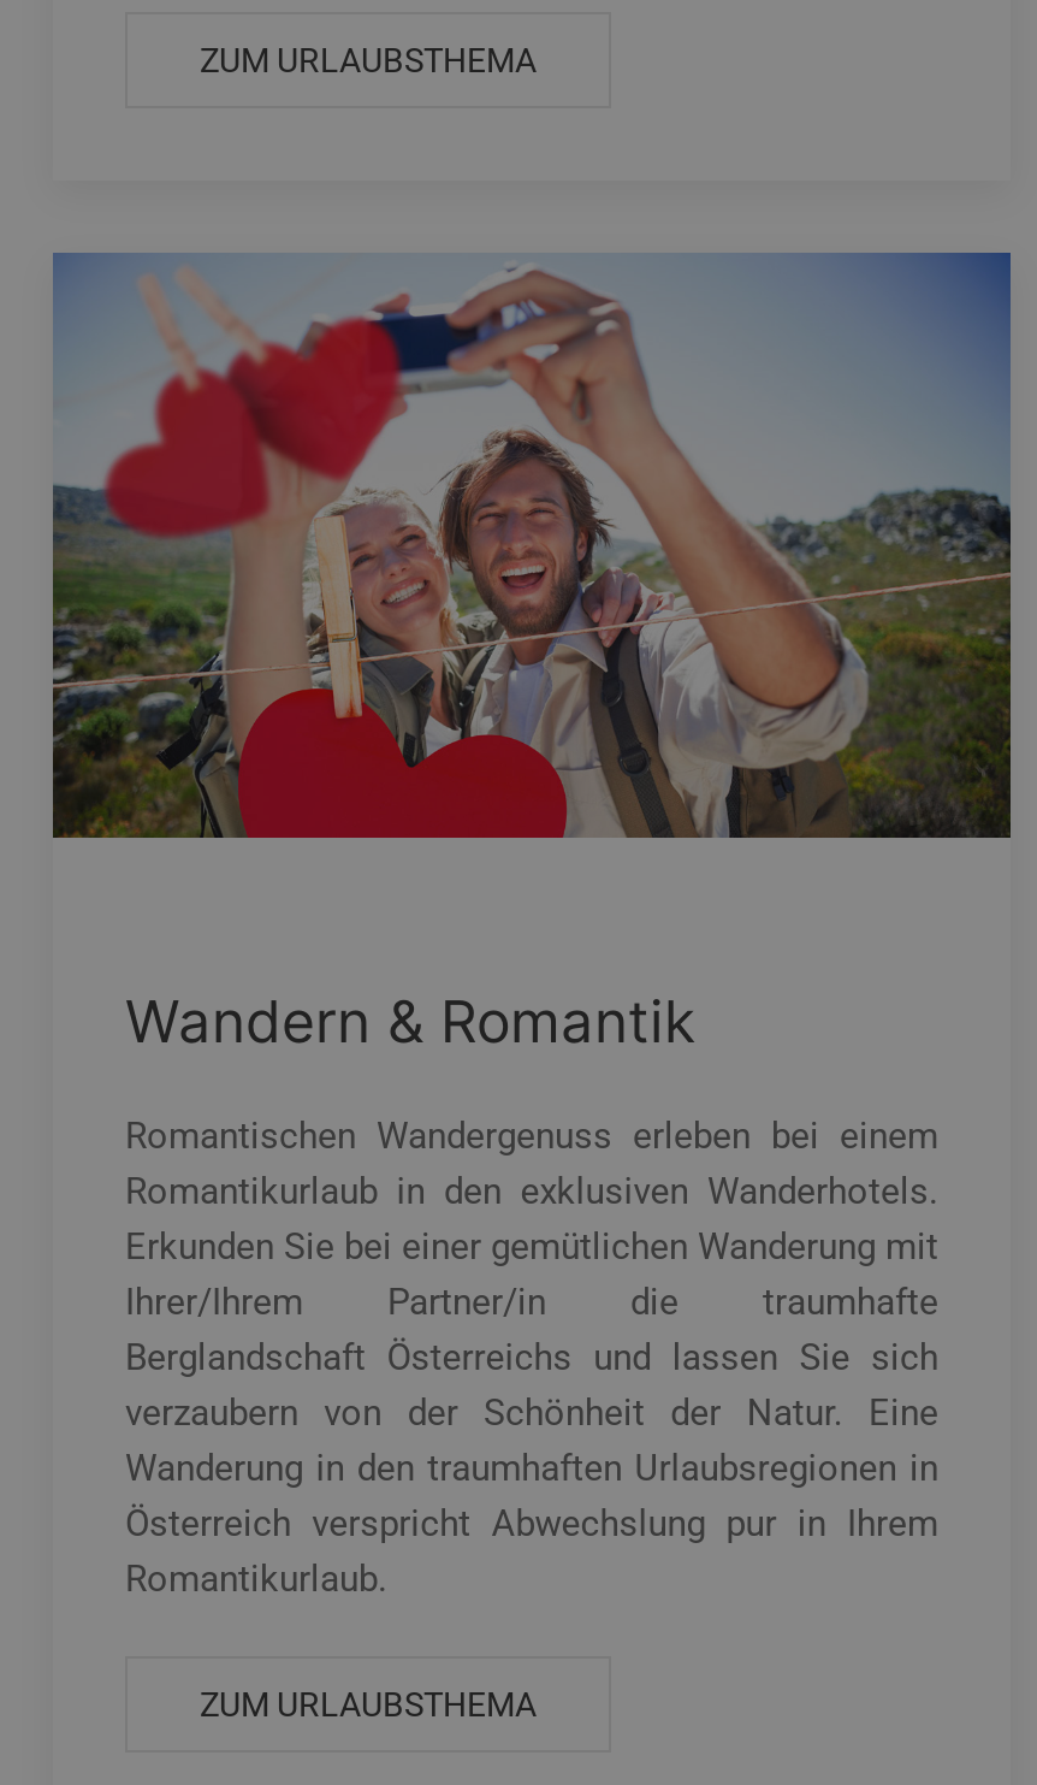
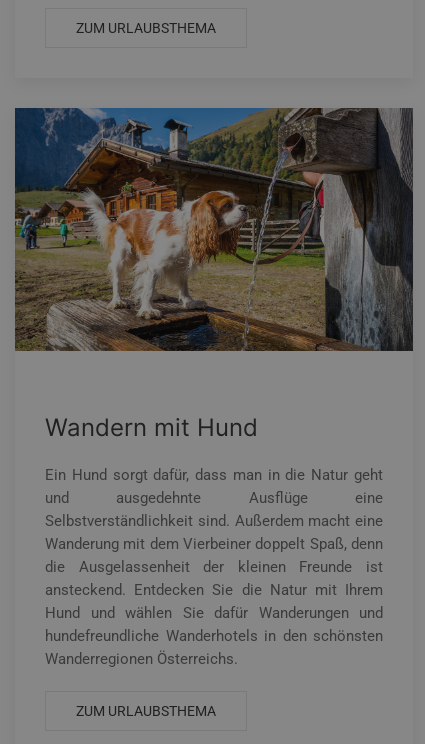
[51,250,1013,840] [image] -> [14,107,414,352] [image]
[125,988,695,1058] Wandern & Romantik -> [45,413,258,442] Wandern mit Hund
[125,1116,938,1602] Romantischen Wandergenuss erleben bei einem | Romantikurlaub in den exklusiven Wanderhotels. | Erkunden Sie bei einer gemütlichen Wanderung mit | Ihrer/Ihrem Partner/in die traumhafte | Berglandschaft Österreichs und lassen Sie sich | verzaubern von der Schönheit der Natur. Eine | Wanderung in den traumhaften Urlaubsregionen in | Österreich verspricht Abwechslung pur in Ihrem | Romantikurlaub. -> [45,466,383,668] Ein Hund sorgt dafür, dass man in die Natur geht | und ausgedehnte Ausflüge eine | Selbstverständlichkeit sind. Außerdem macht eine | Wanderung mit dem Vierbeiner doppelt Spaß, denn | die Ausgelassenheit der kleinen Freunde ist | ansteckend. Entdecken Sie die Natur mit Ihrem | Hund und wählen Sie dafür Wanderungen und | hundefreundliche Wanderhotels in den schönsten | Wanderregionen Österreichs.

